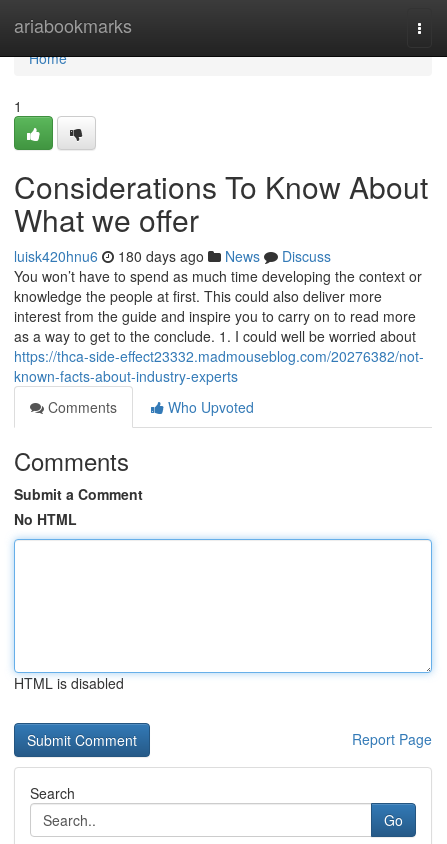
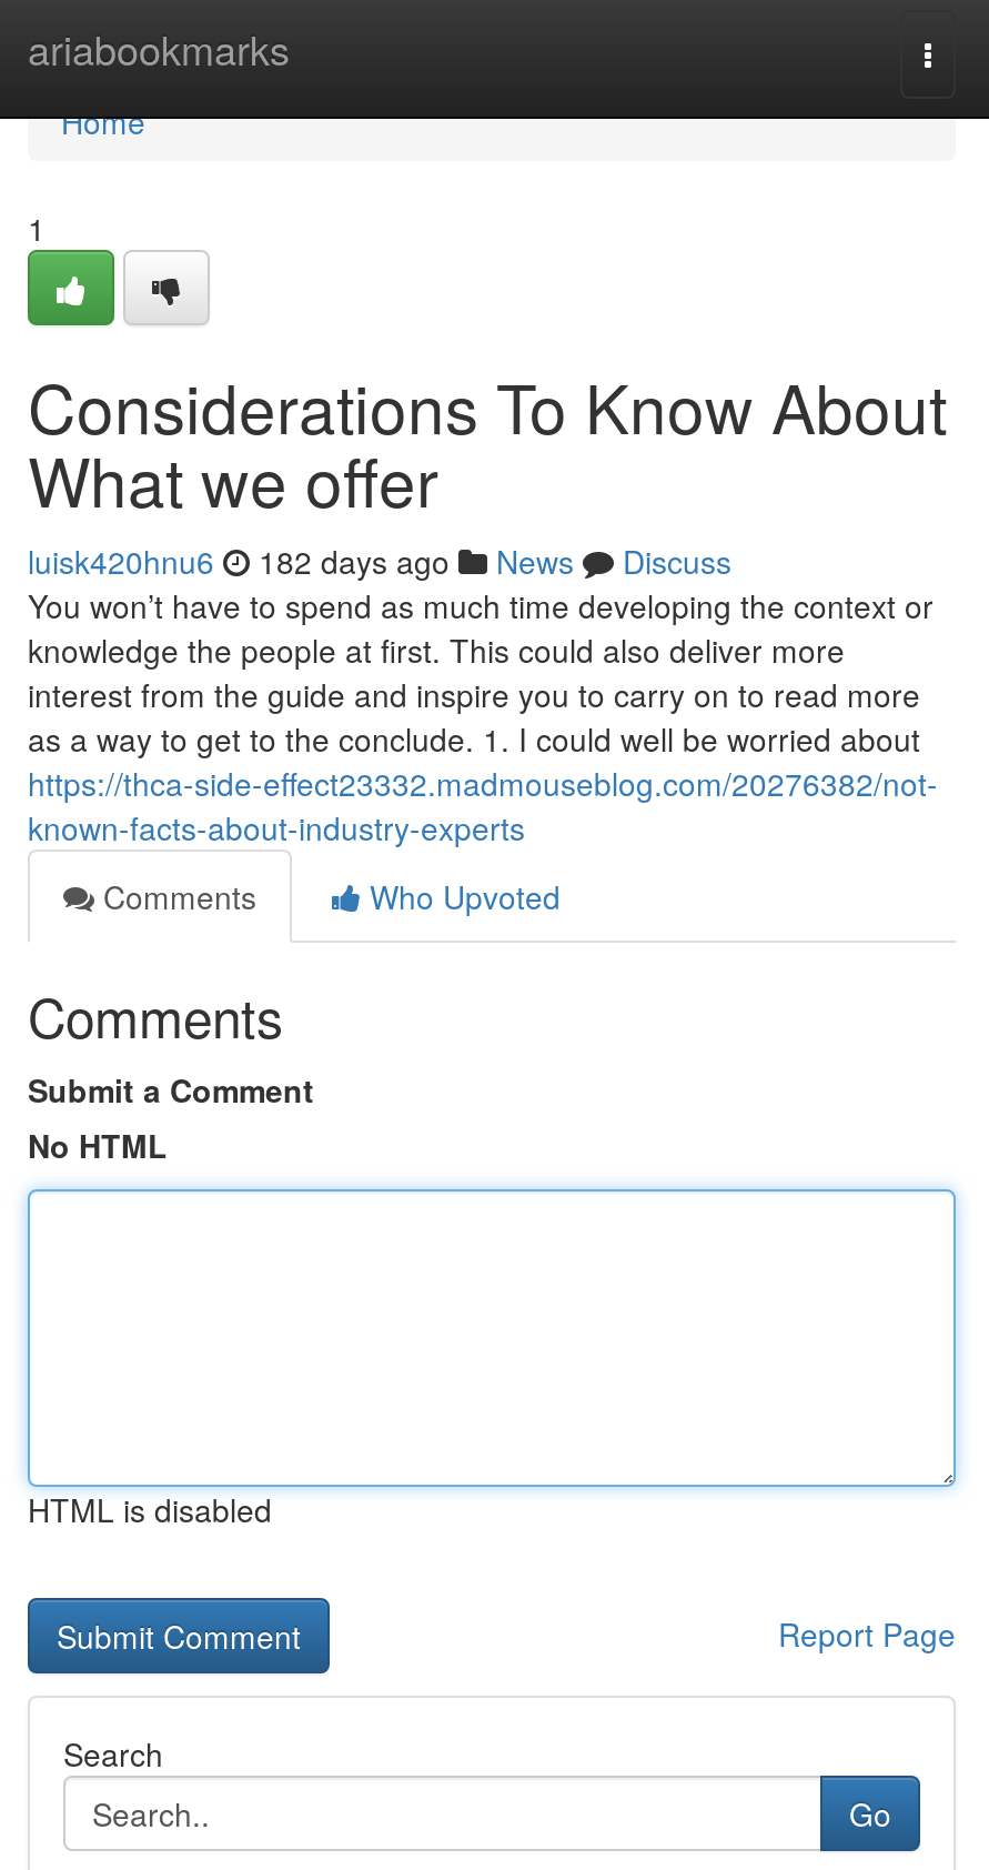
[14,246,331,266] luisk420hnu6 180 days ago News Discuss -> [28,539,731,583] luisk420hnu6 182 days ago News Discuss

